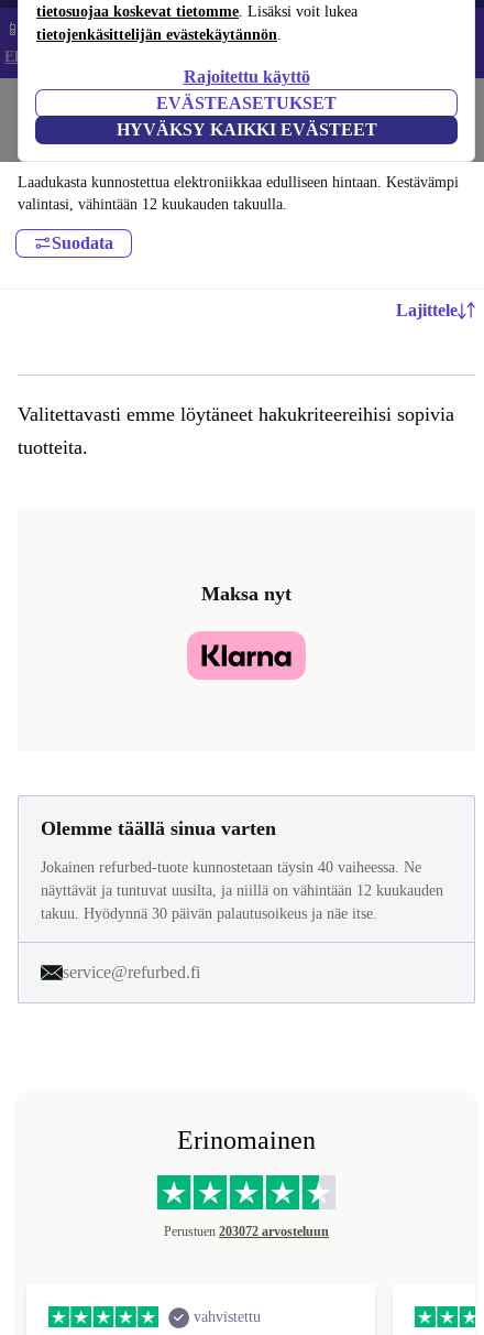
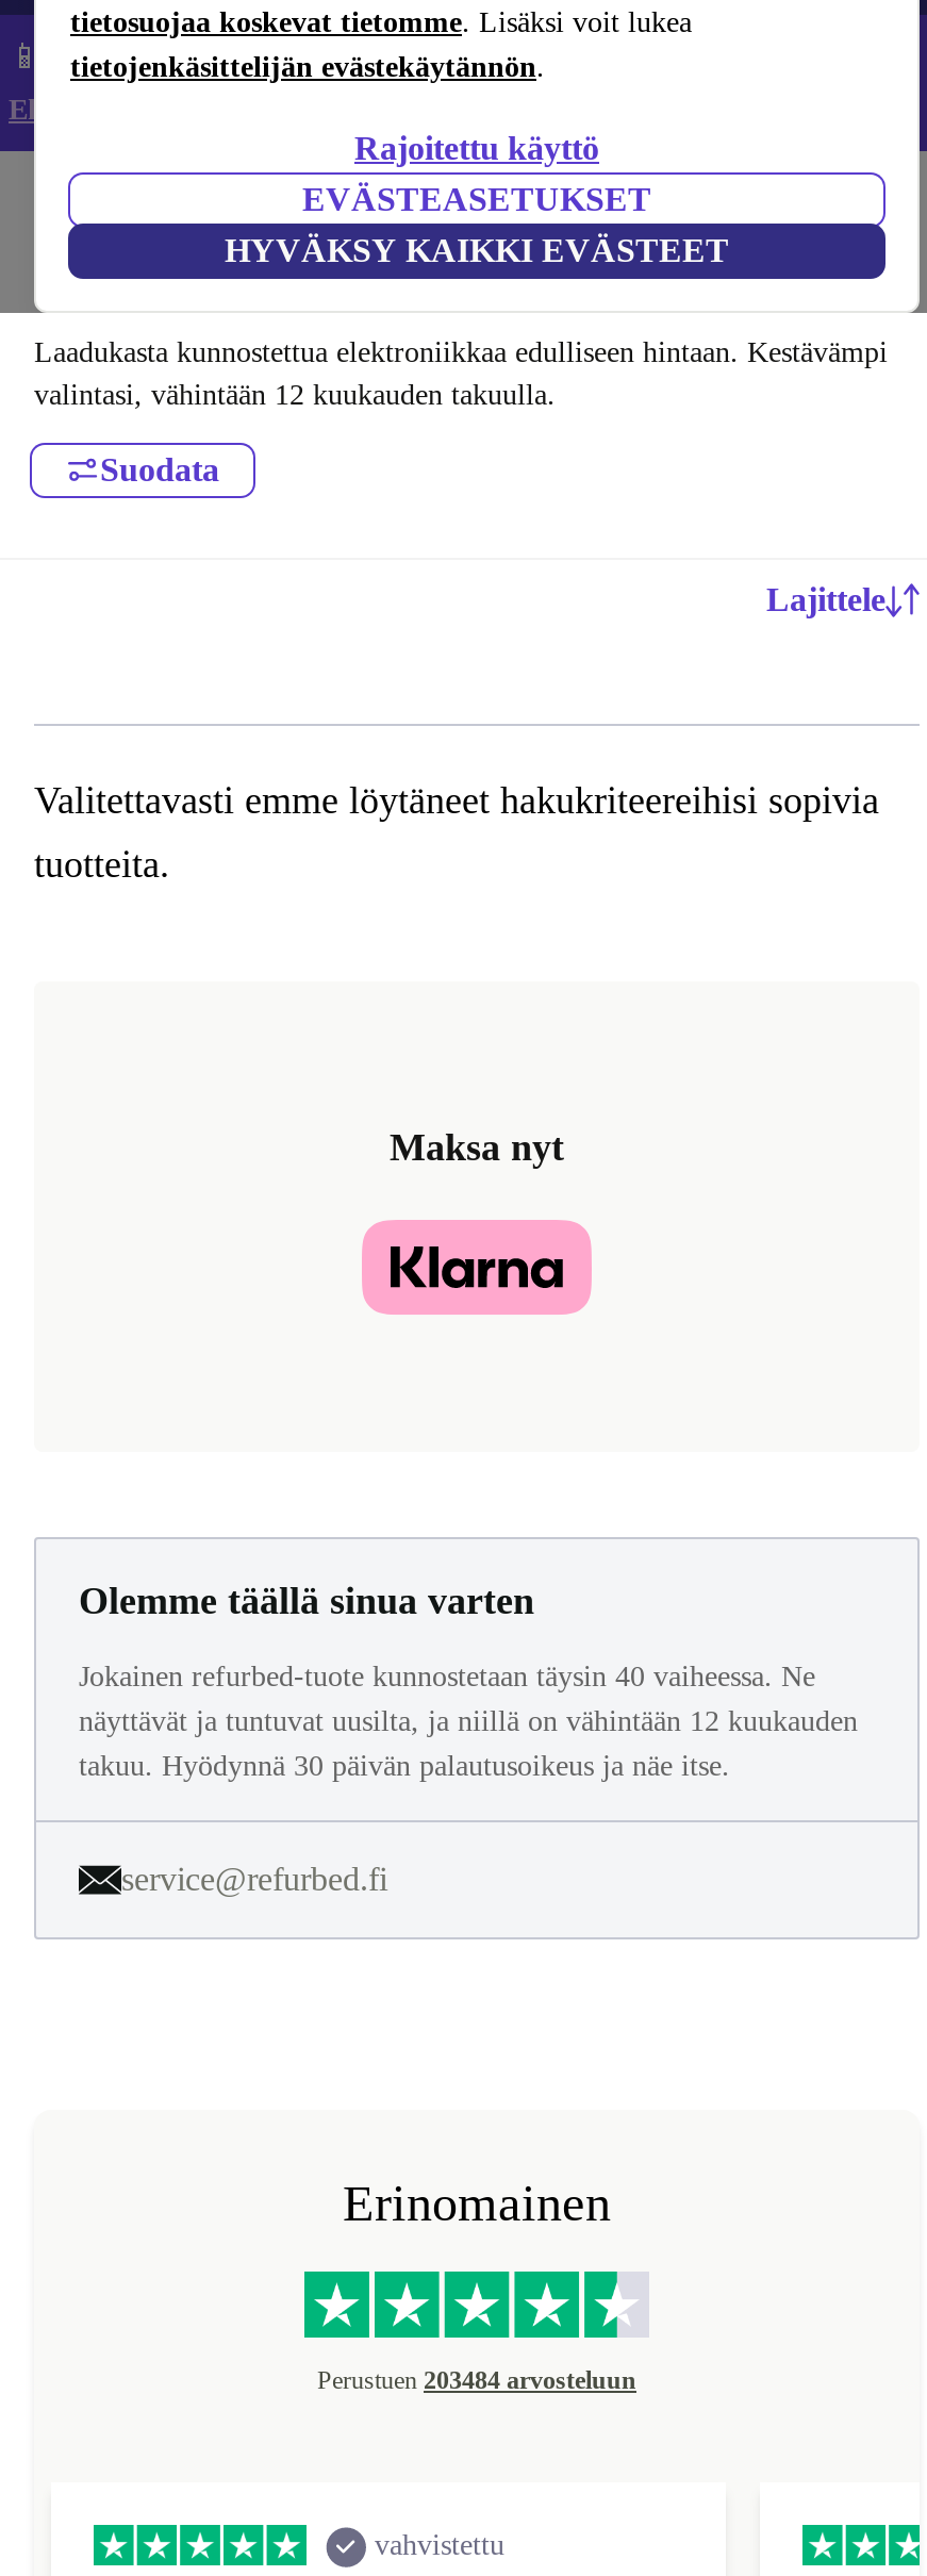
[164,1224,329,1239] Perustuen 203072 arvosteluun -> [317,2365,636,2395] Perustuen 203484 arvosteluun

